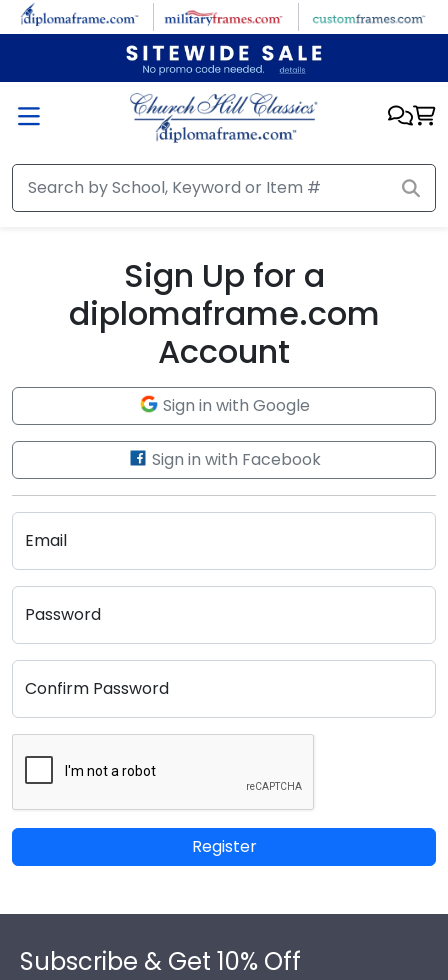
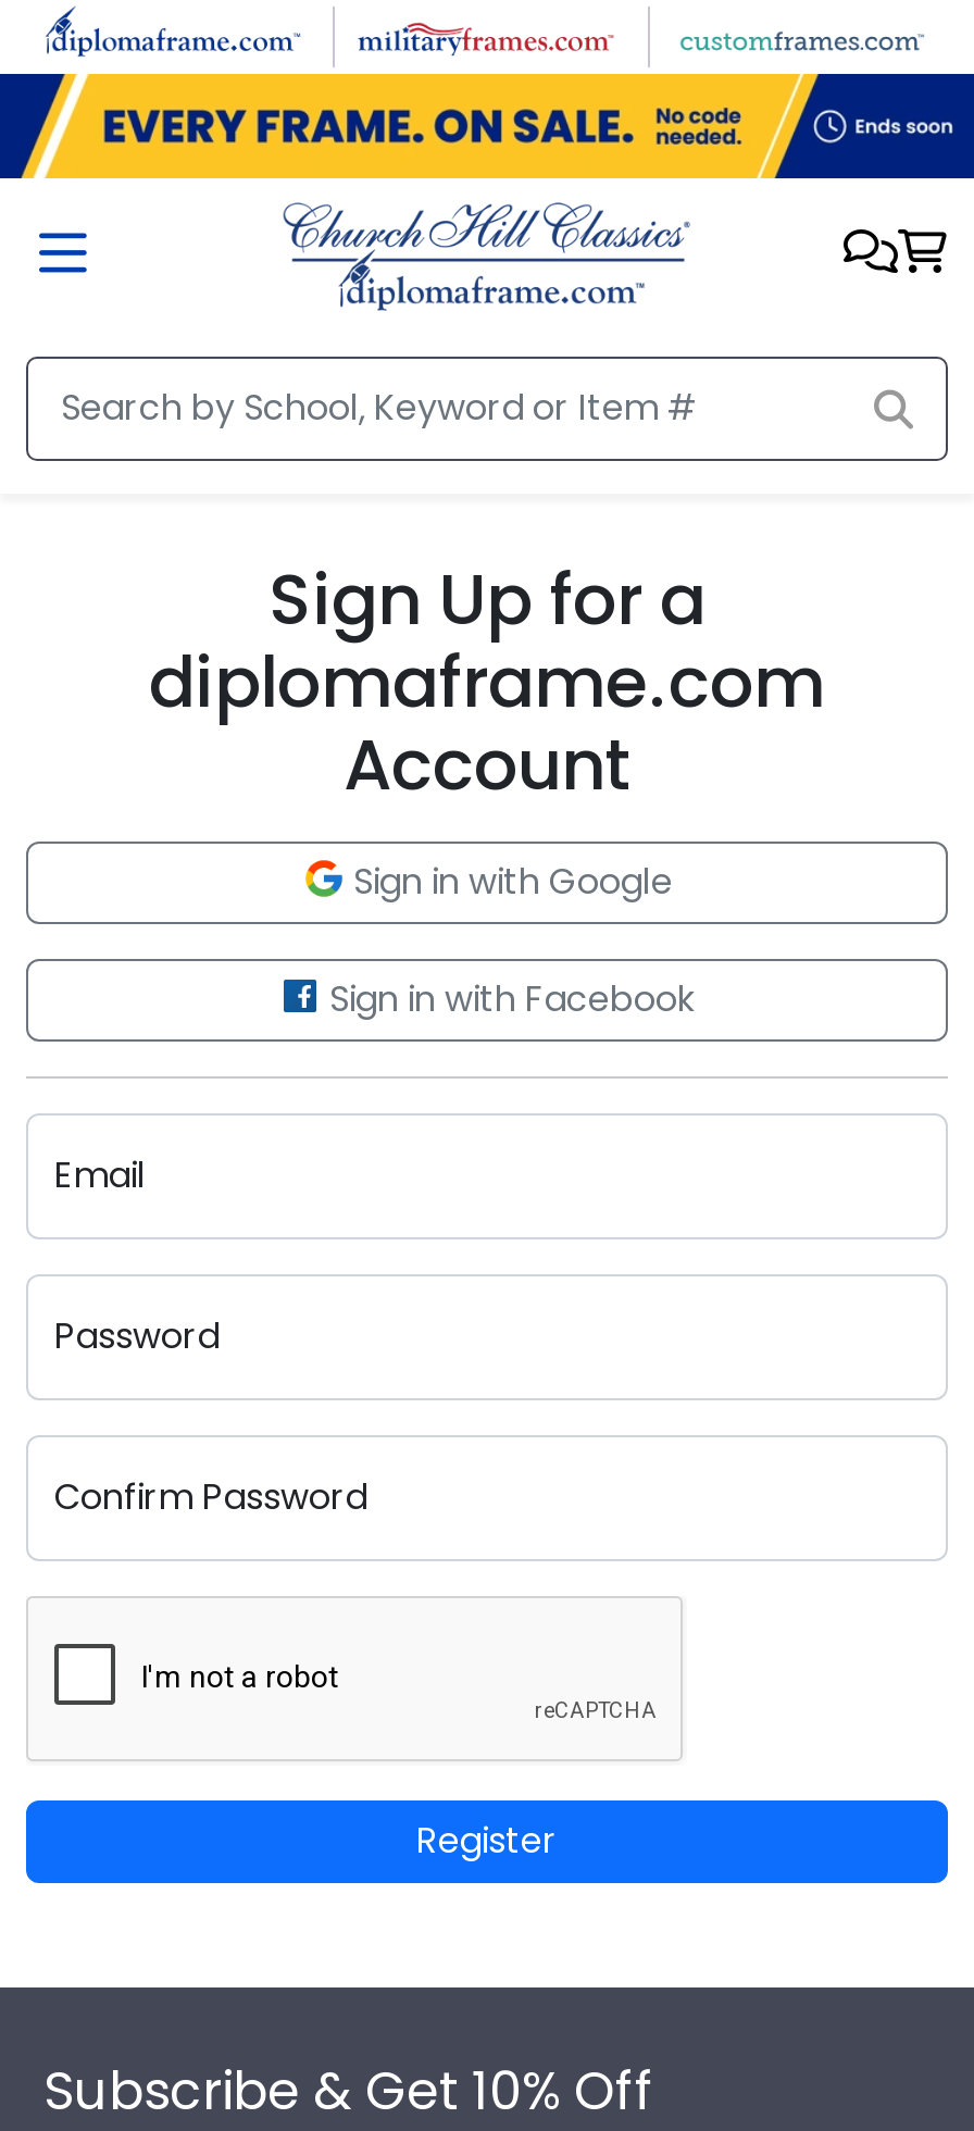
[10,33,438,83] [image] -> [20,72,954,180] [image]

